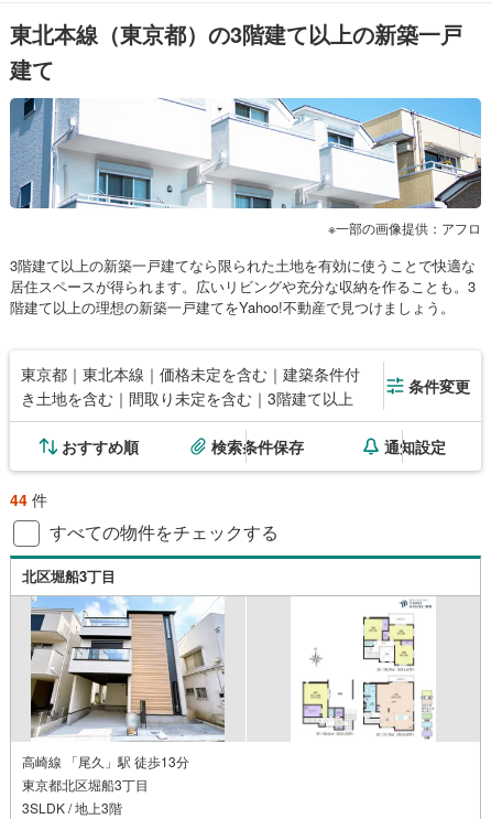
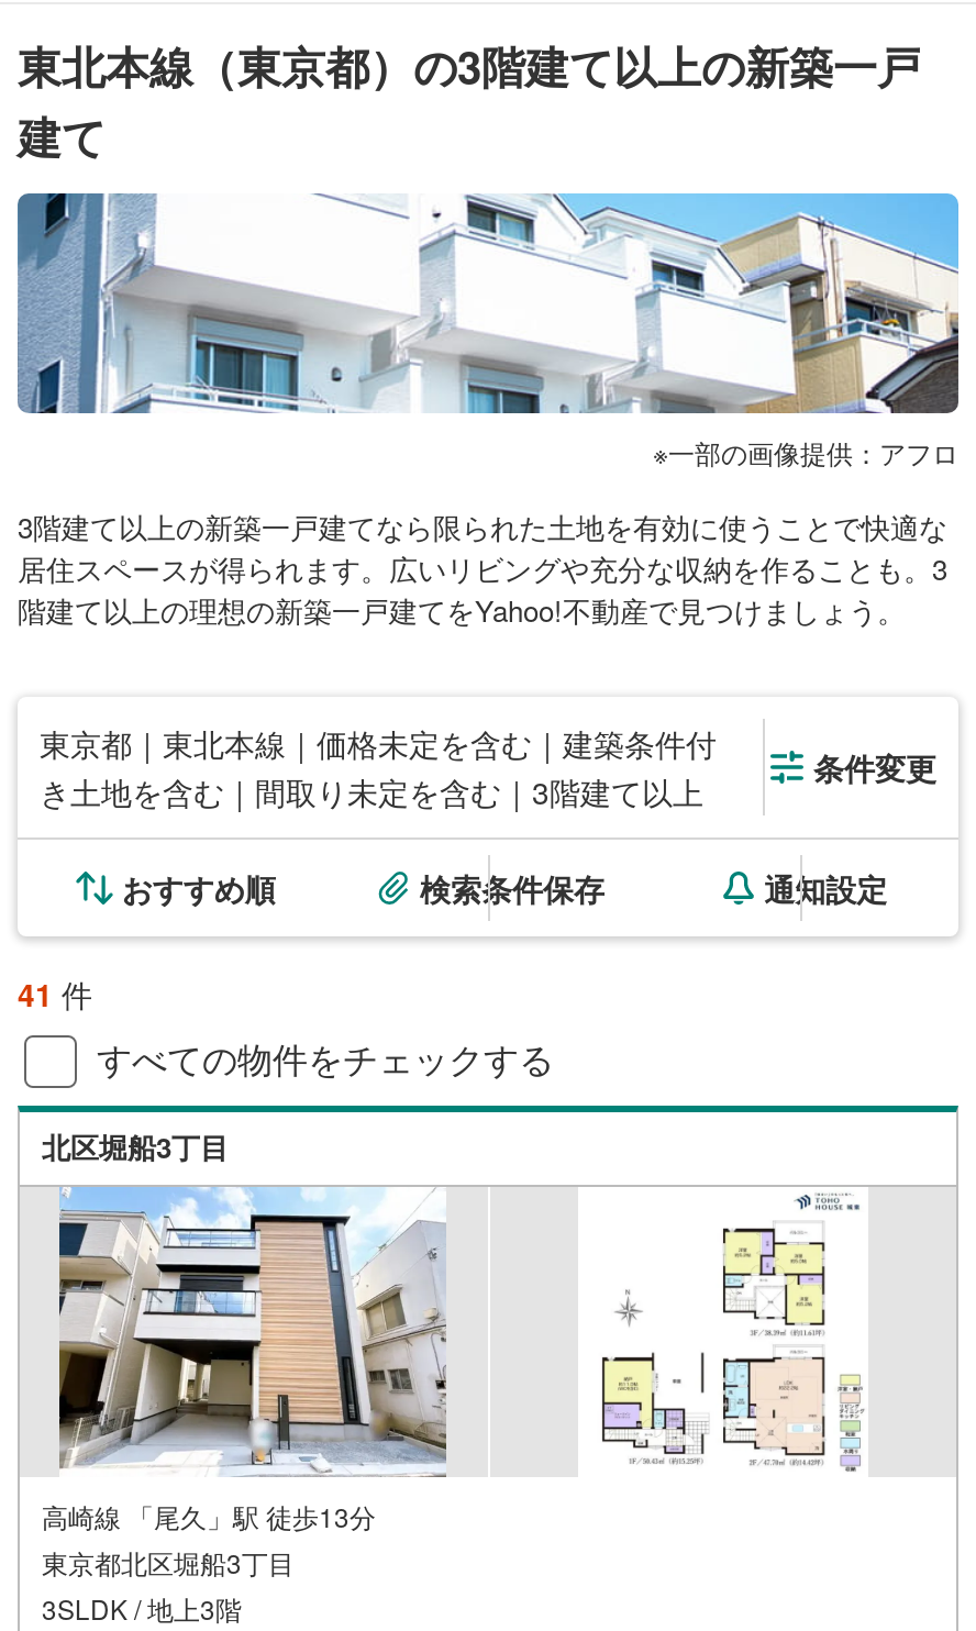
[10,488,47,510] 44件 -> [18,971,92,1015] 41件

